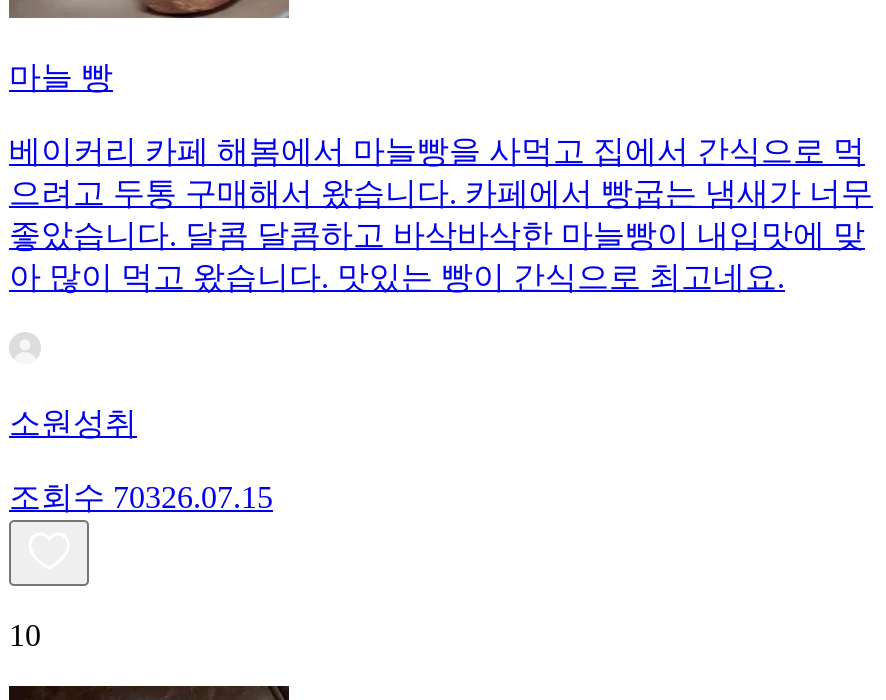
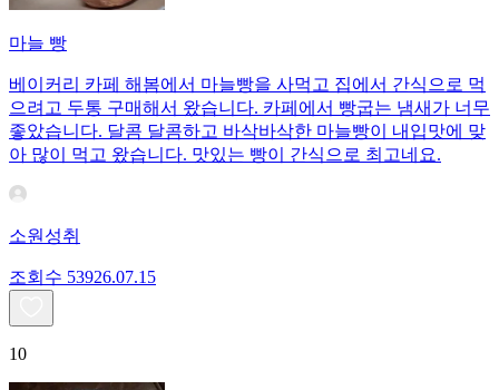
[9,480,273,514] 조회수 70326.07.15 -> [9,268,156,287] 조회수 53926.07.15

